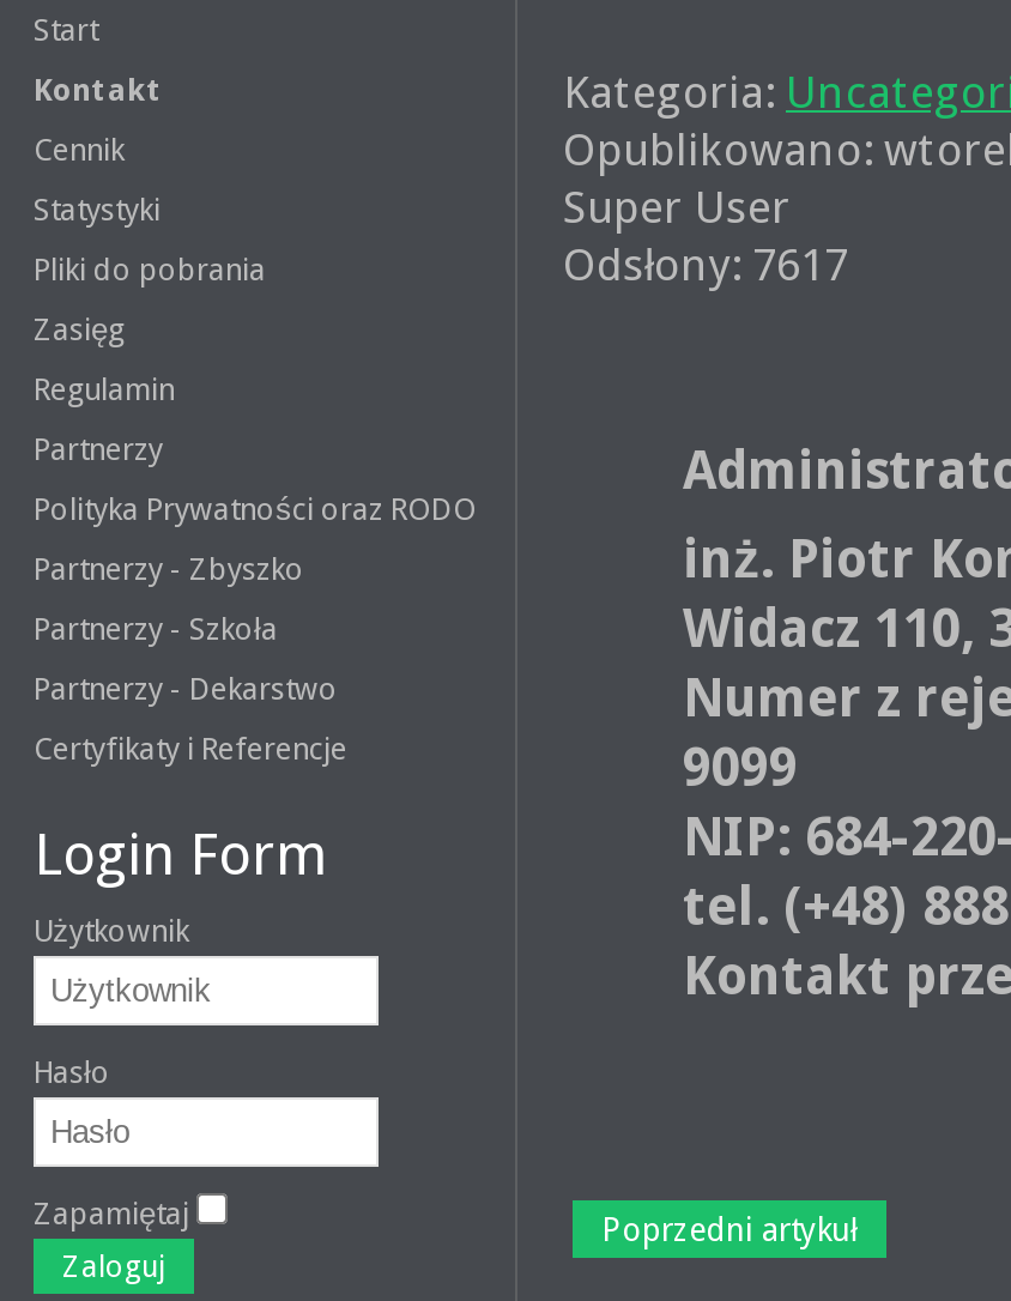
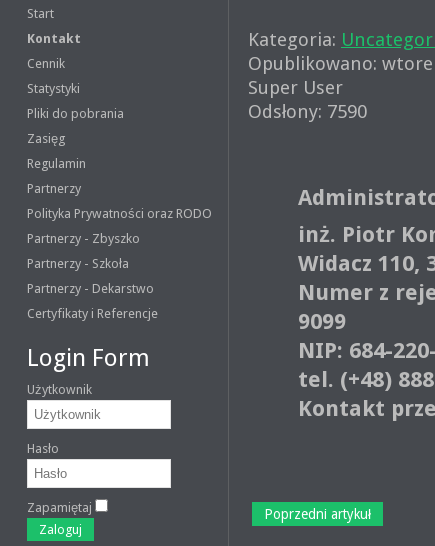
[563,240,848,290] Odsłony: 7617 -> [248,101,367,122] Odsłony: 7590

